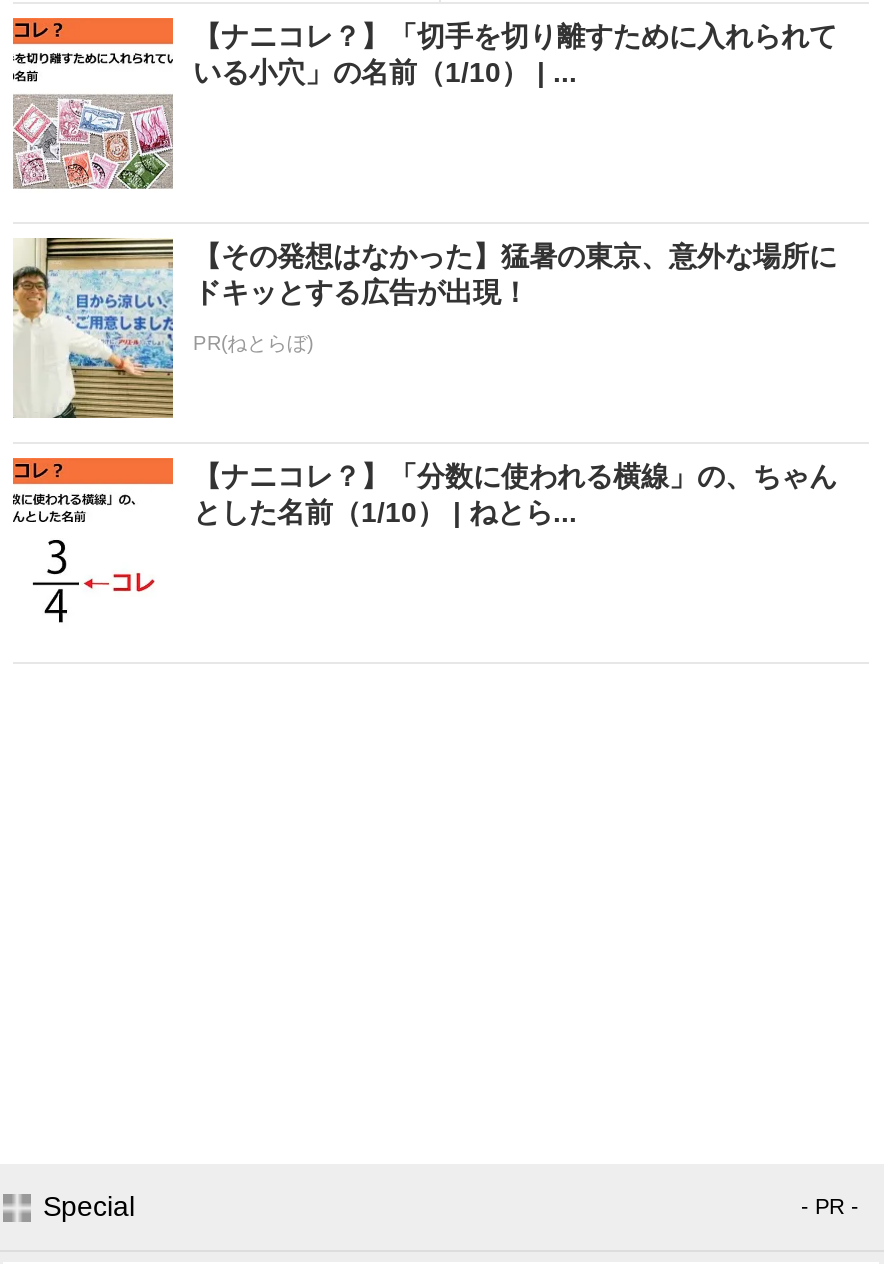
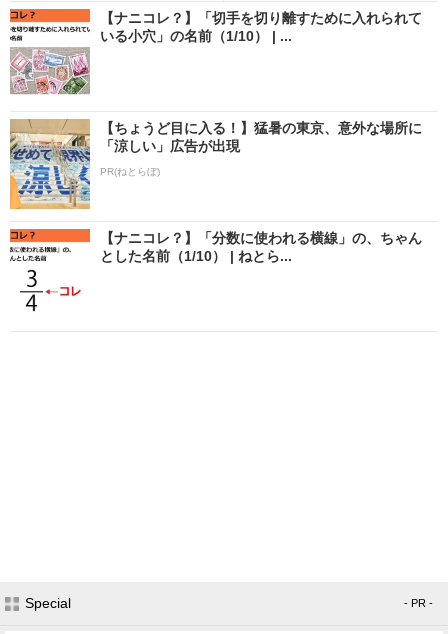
[11,236,837,420] [image] | 【その発想はなかった】猛暑の東京、意外な場所に | ドキッとする広告が出現！ -> [9,118,422,210] [image] | 【ちょうど目に入る！】猛暑の東京、意外な場所に | 「涼しい」広告が出現

